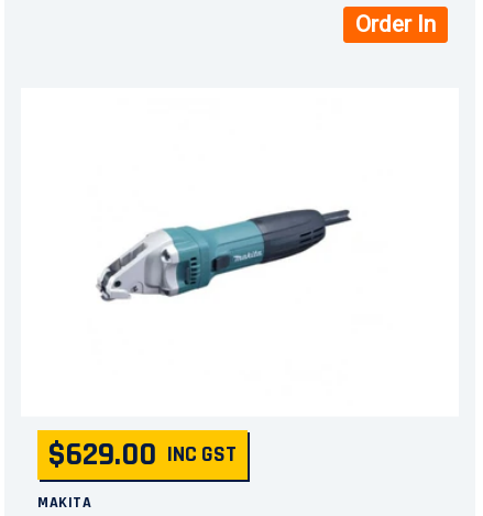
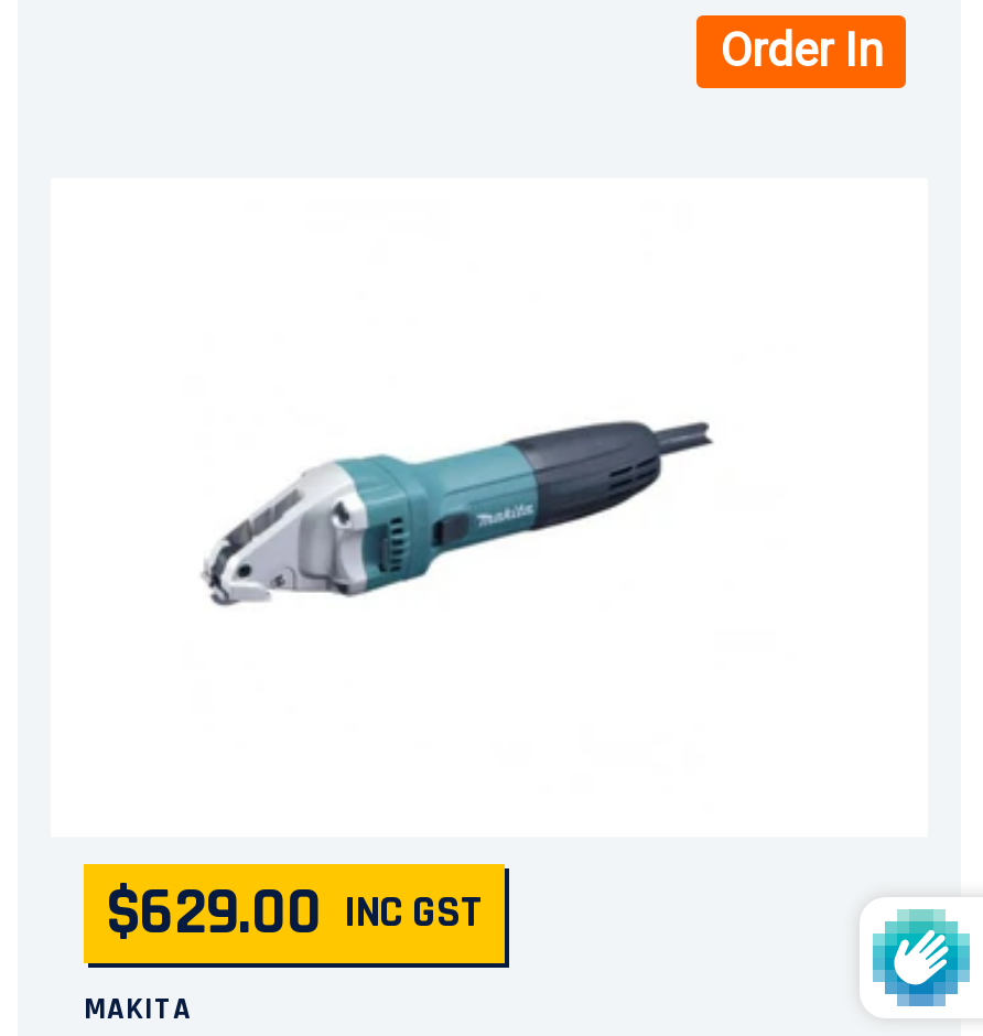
none -> [871,908,972,1007] [image]

